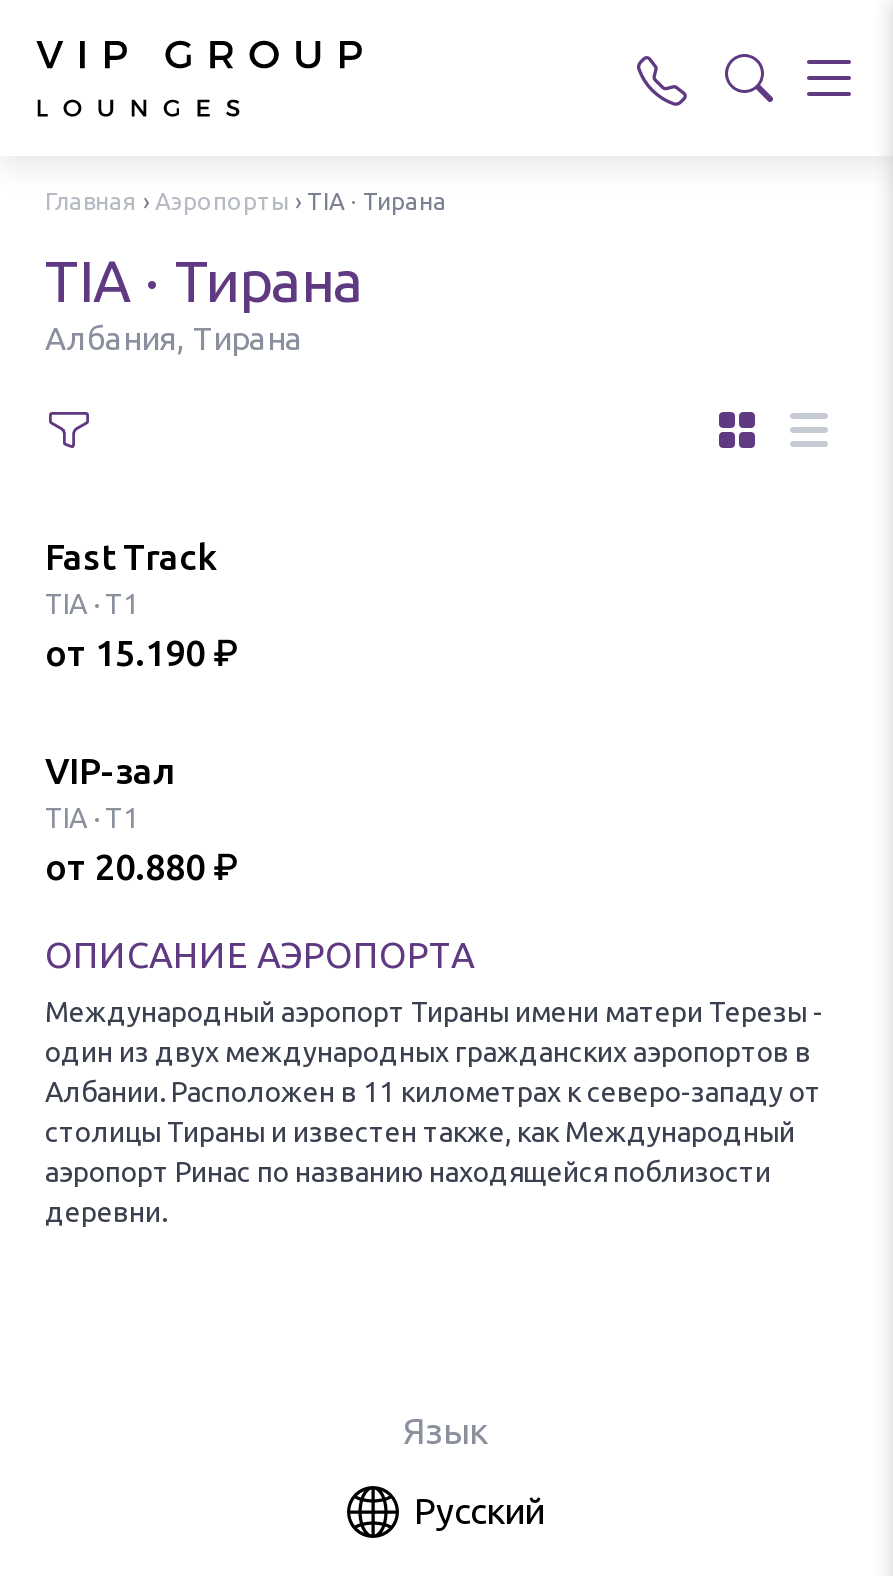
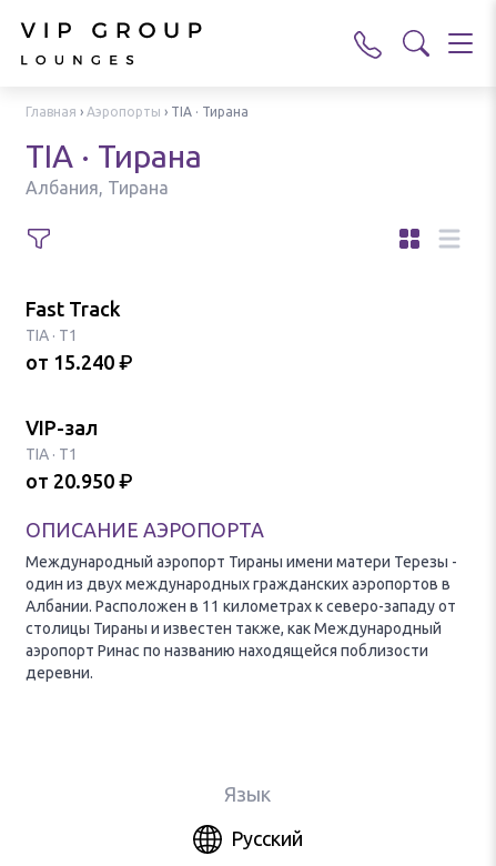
[45,632,239,674] от 15.190 ₽ -> [26,351,133,374] от 15.240 ₽
[45,846,239,888] от 20.880 ₽ -> [26,470,133,493] от 20.950 ₽

